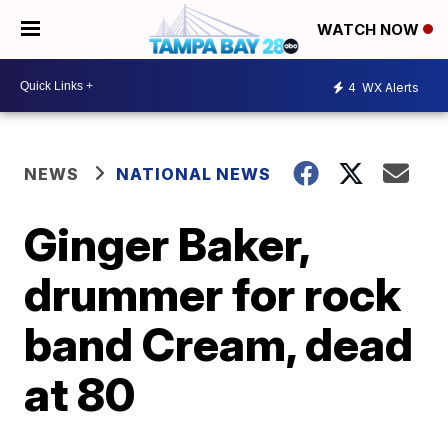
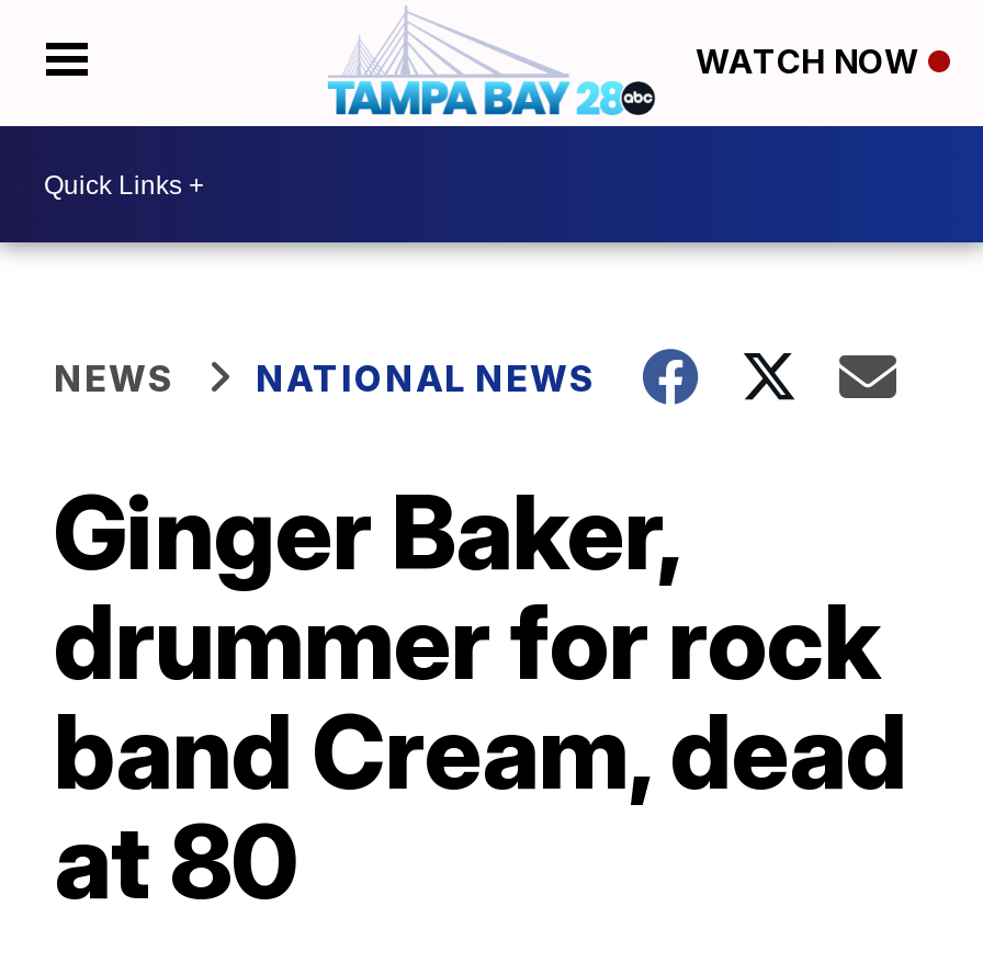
[348,79,419,94] 4 WX Alerts -> none

